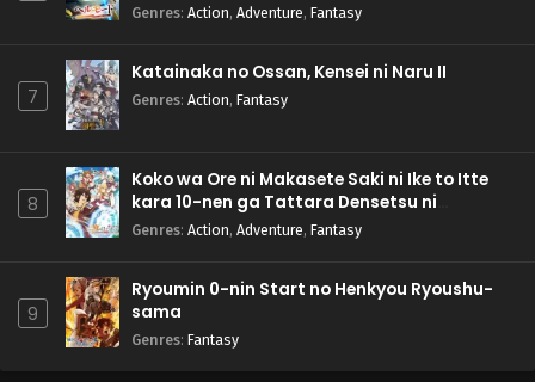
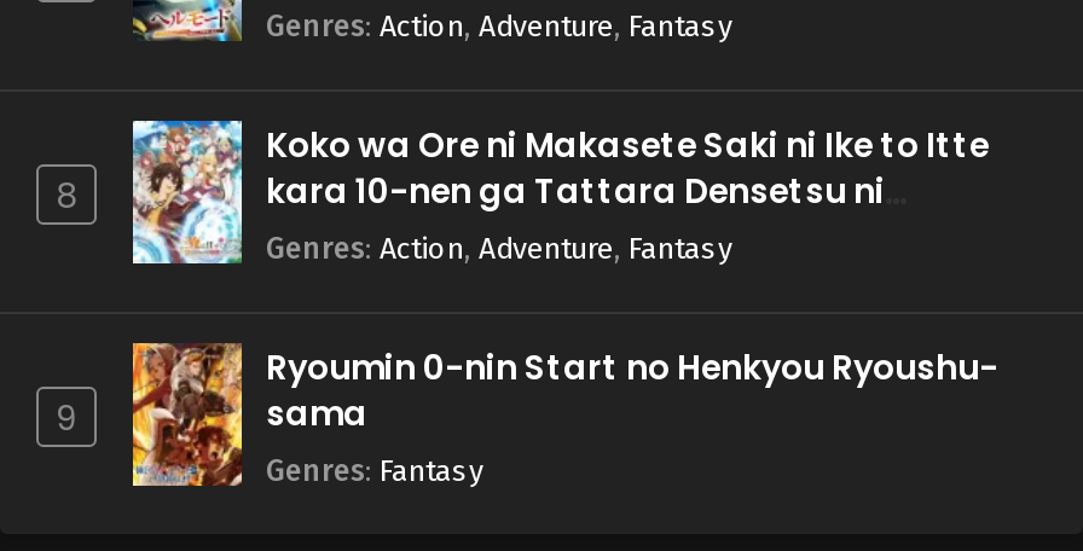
[64,58,447,130] [image] | Katainaka no Ossan, Kensei ni Naru II | Genres: Action, Fantasy -> none
[27,85,38,109] 7 -> none

